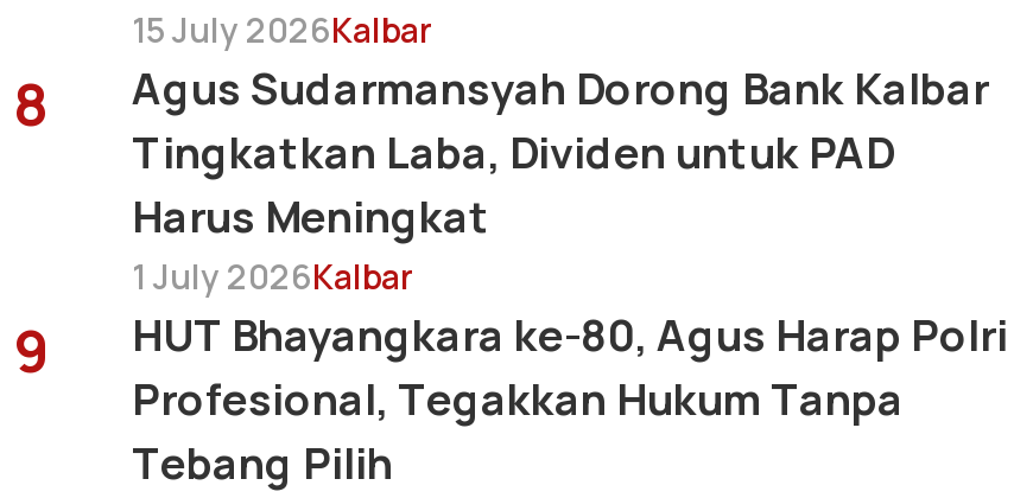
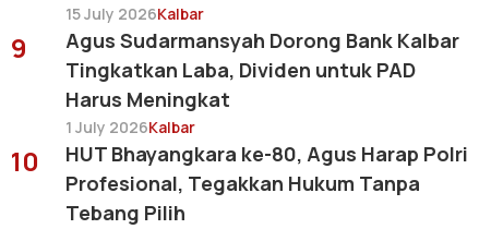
[13,59,989,142] 8 Agus Sudarmansyah Dorong Bank Kalbar -> [11,27,459,65] 9 Agus Sudarmansyah Dorong Bank Kalbar
[13,306,1008,389] 9 HUT Bhayangkara ke-80, Agus Harap Polri -> [11,141,468,179] 10 HUT Bhayangkara ke-80, Agus Harap Polri

